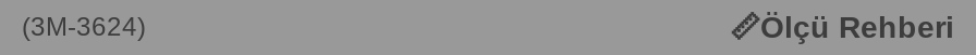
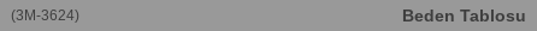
[760,10,954,44] Ölçü Rehberi -> [402,6,526,25] Beden Tablosu

